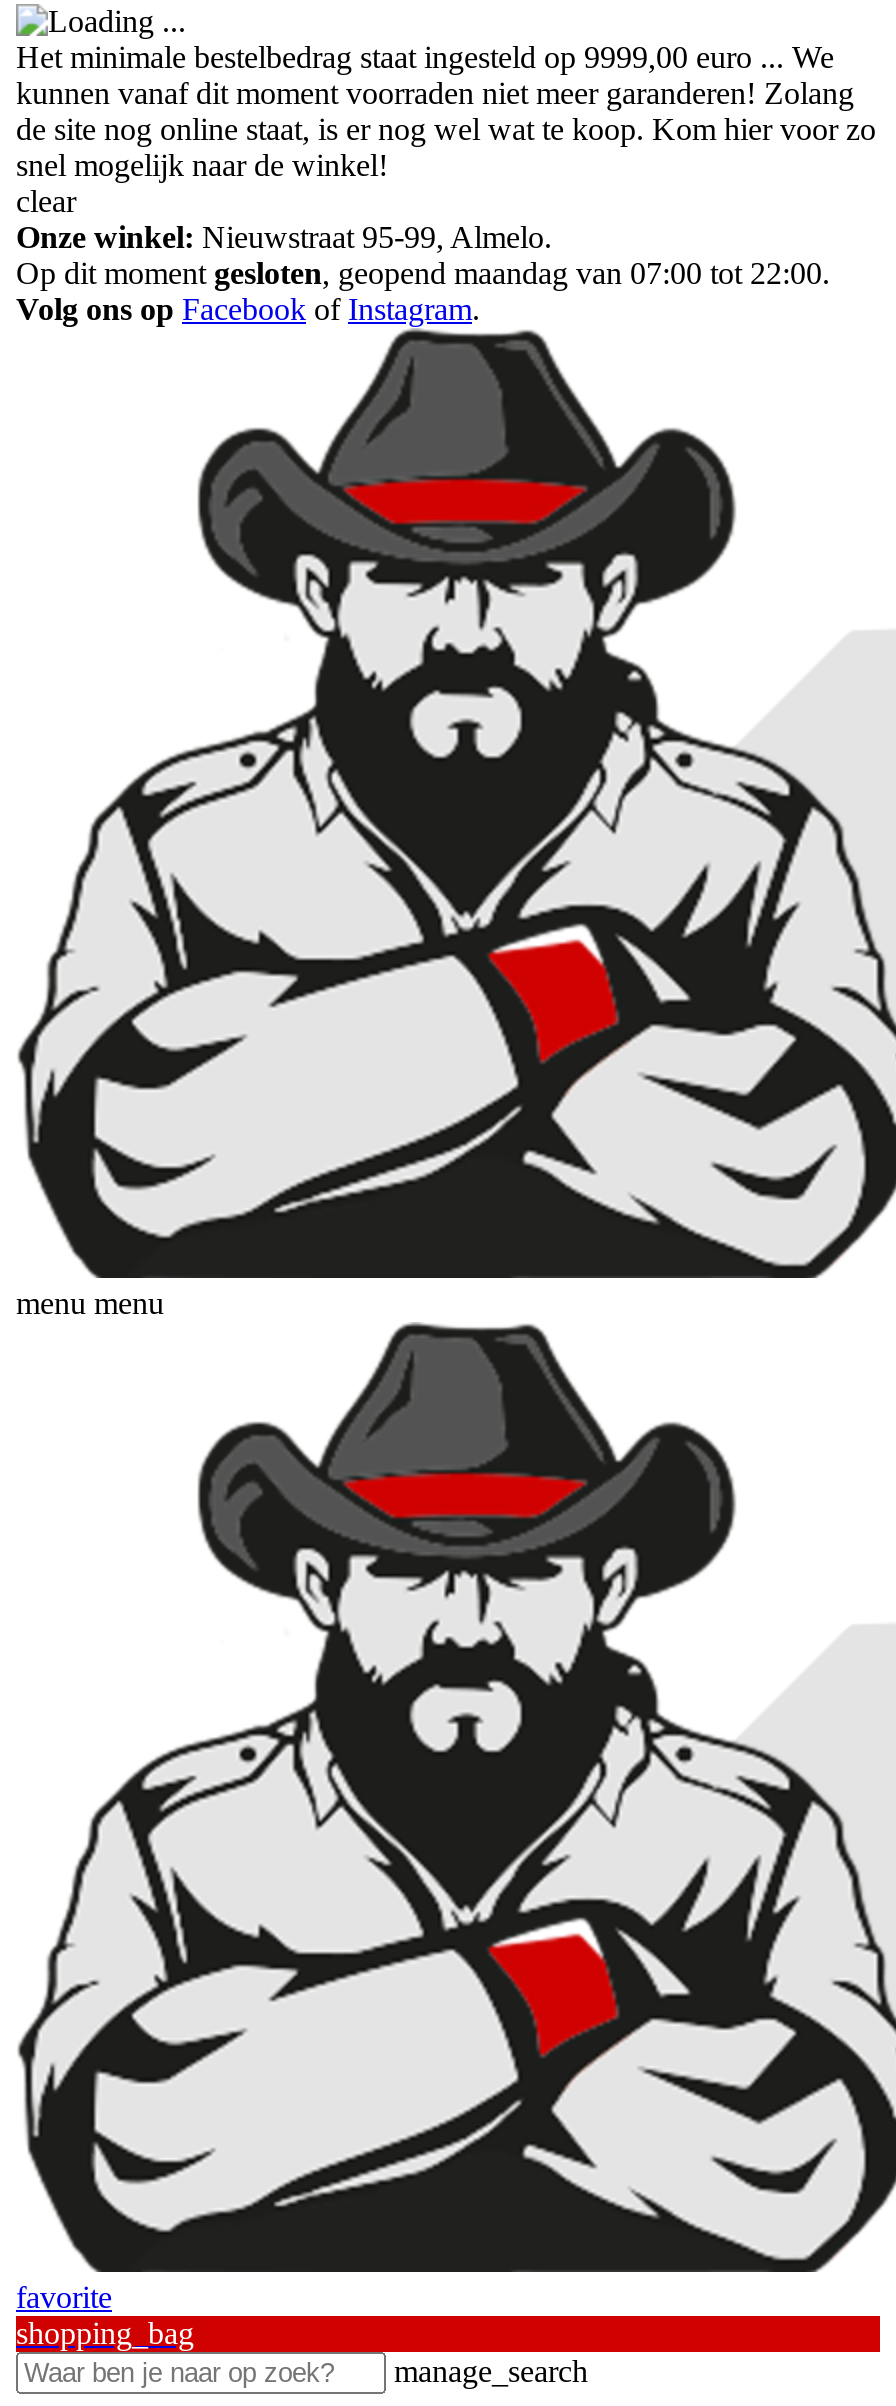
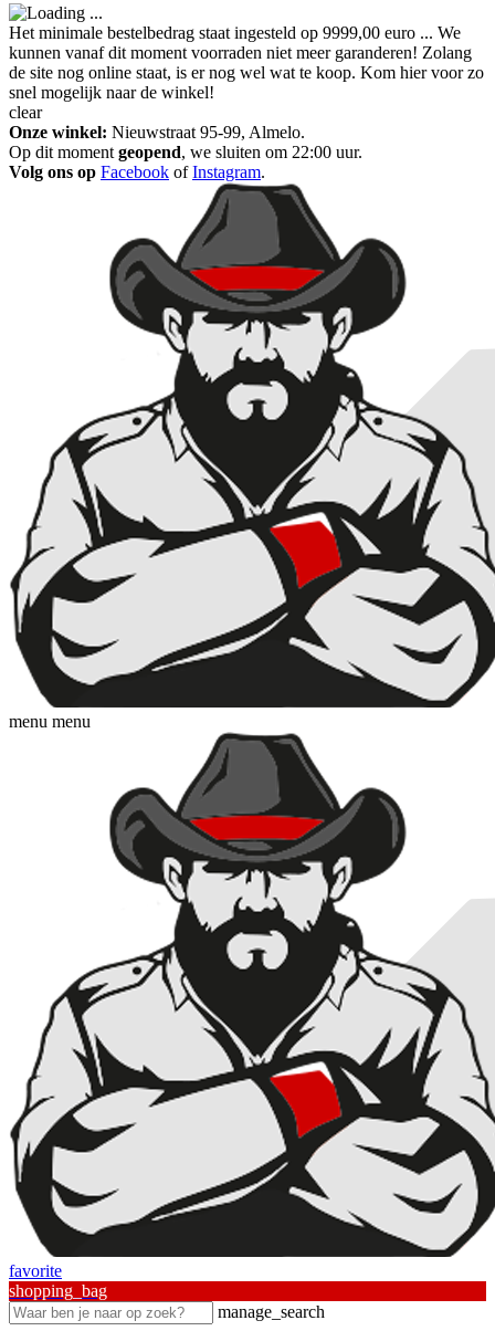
[16,256,830,290] Op dit moment gesloten, geopend maandag van 07:00 tot 22:00. -> [9,143,362,161] Op dit moment geopend, we sluiten om 22:00 uur.

